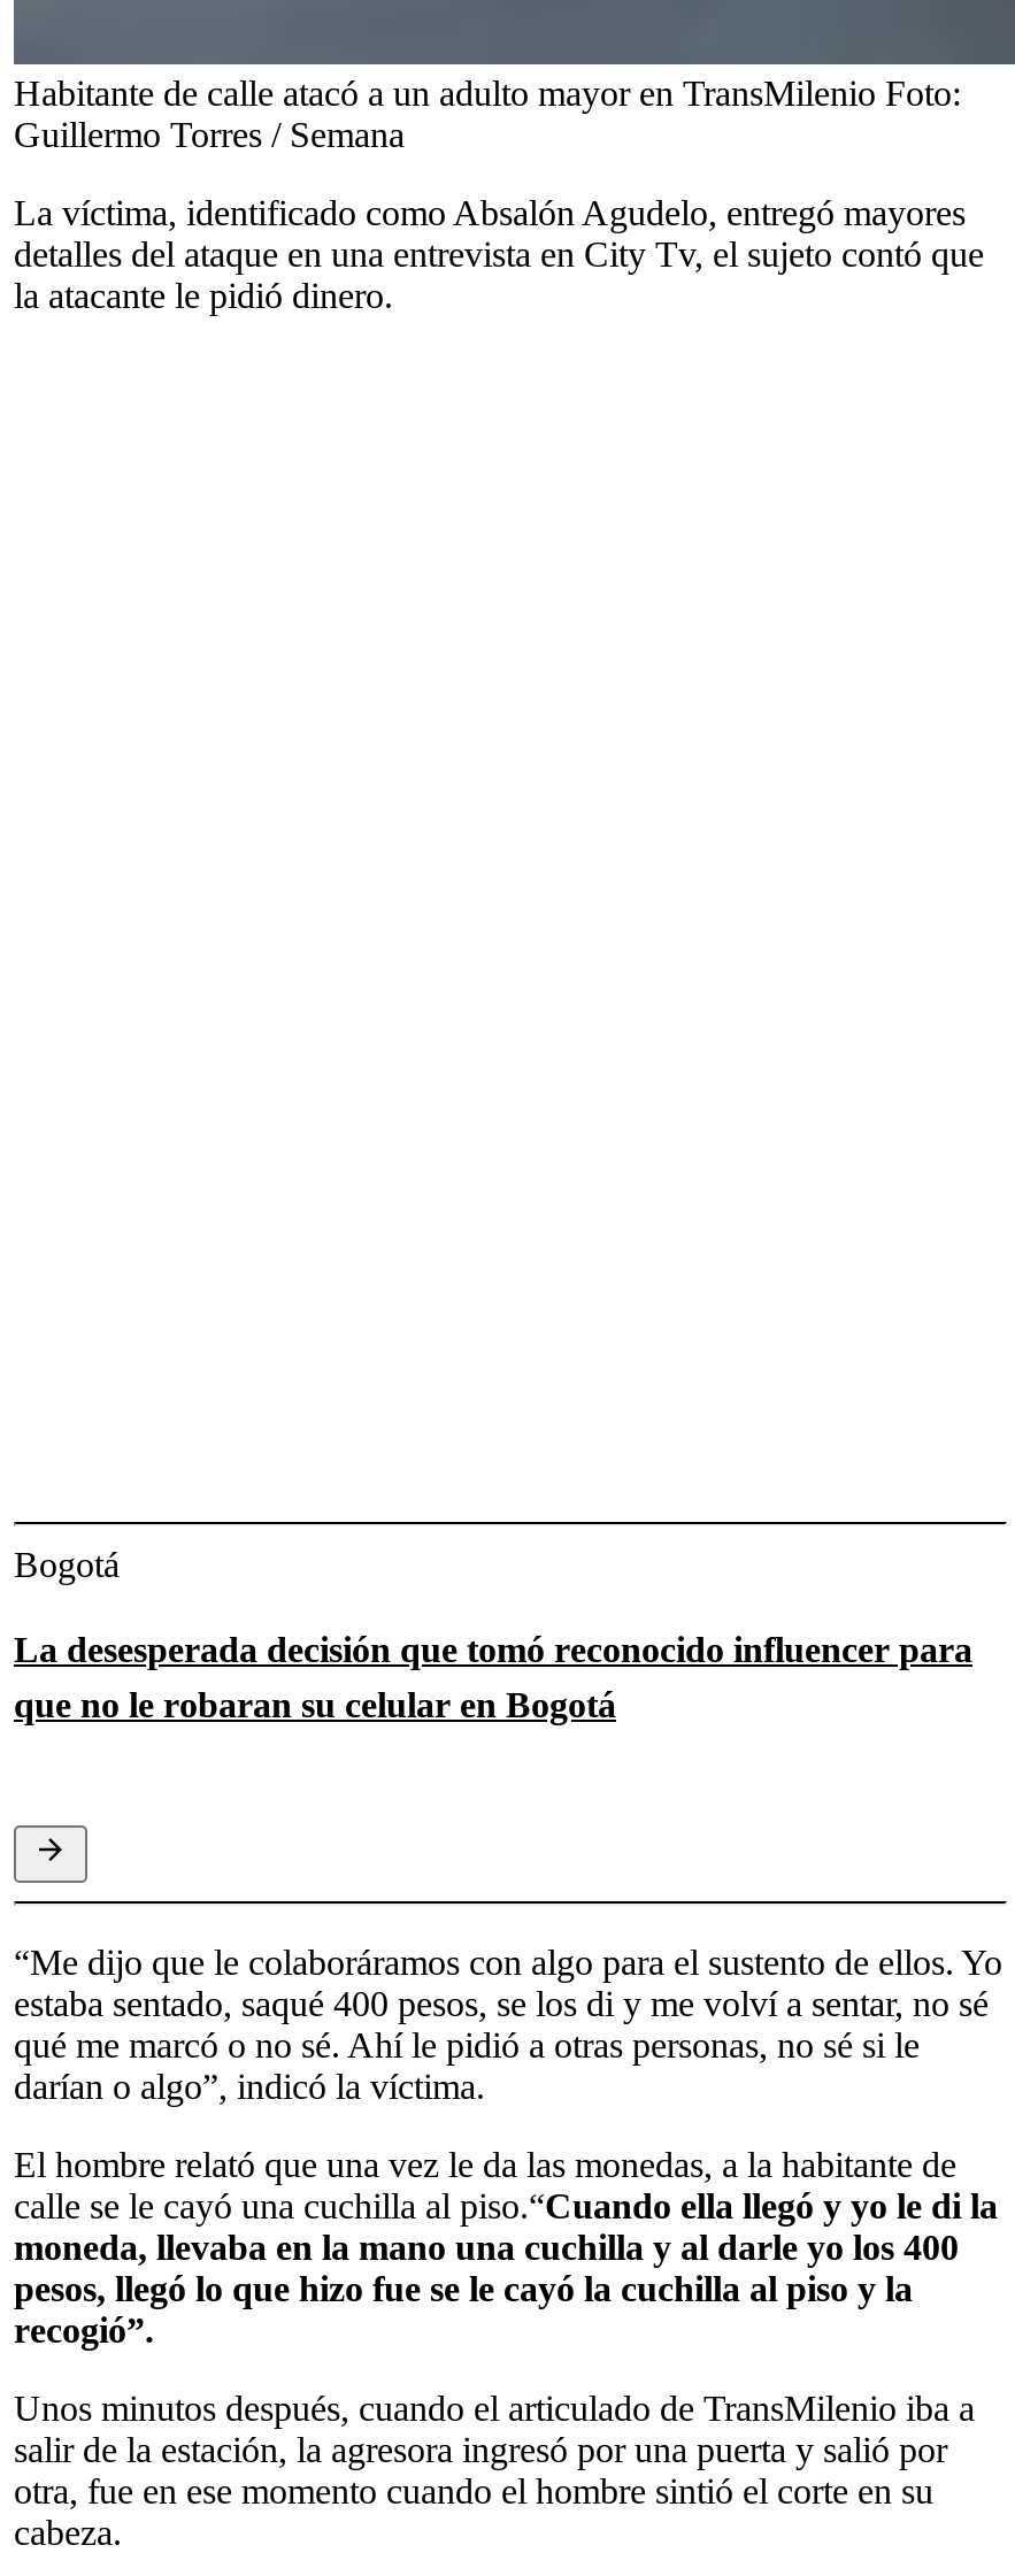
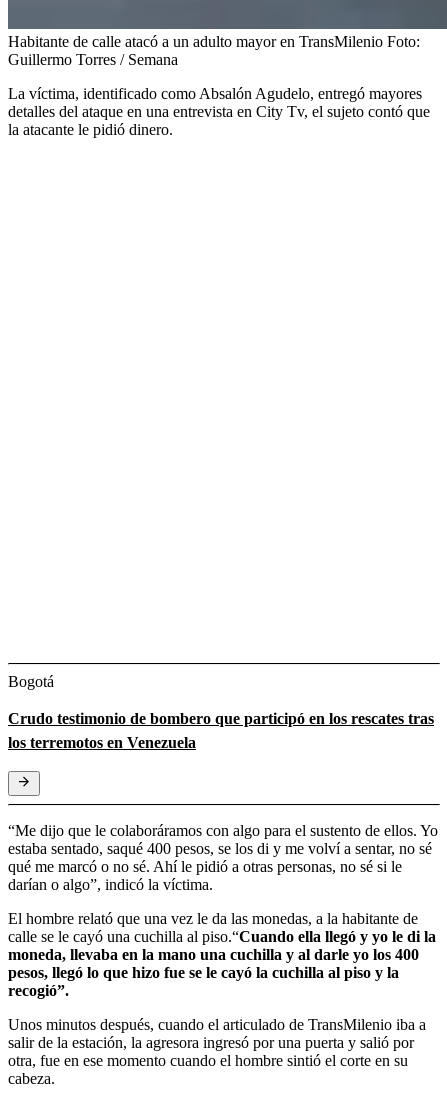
[14,1629,972,1723] La desesperada decisión que tomó reconocido influencer para | que no le robaran su celular en Bogotá -> [8,710,434,751] Crudo testimonio de bombero que participó en los rescates tras | los terremotos en Venezuela

